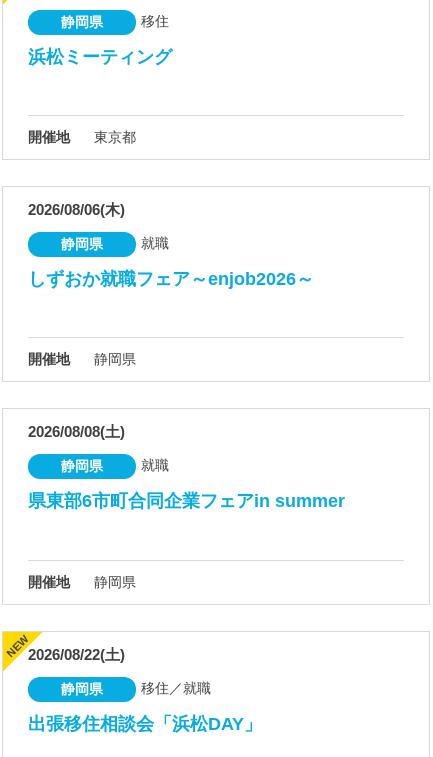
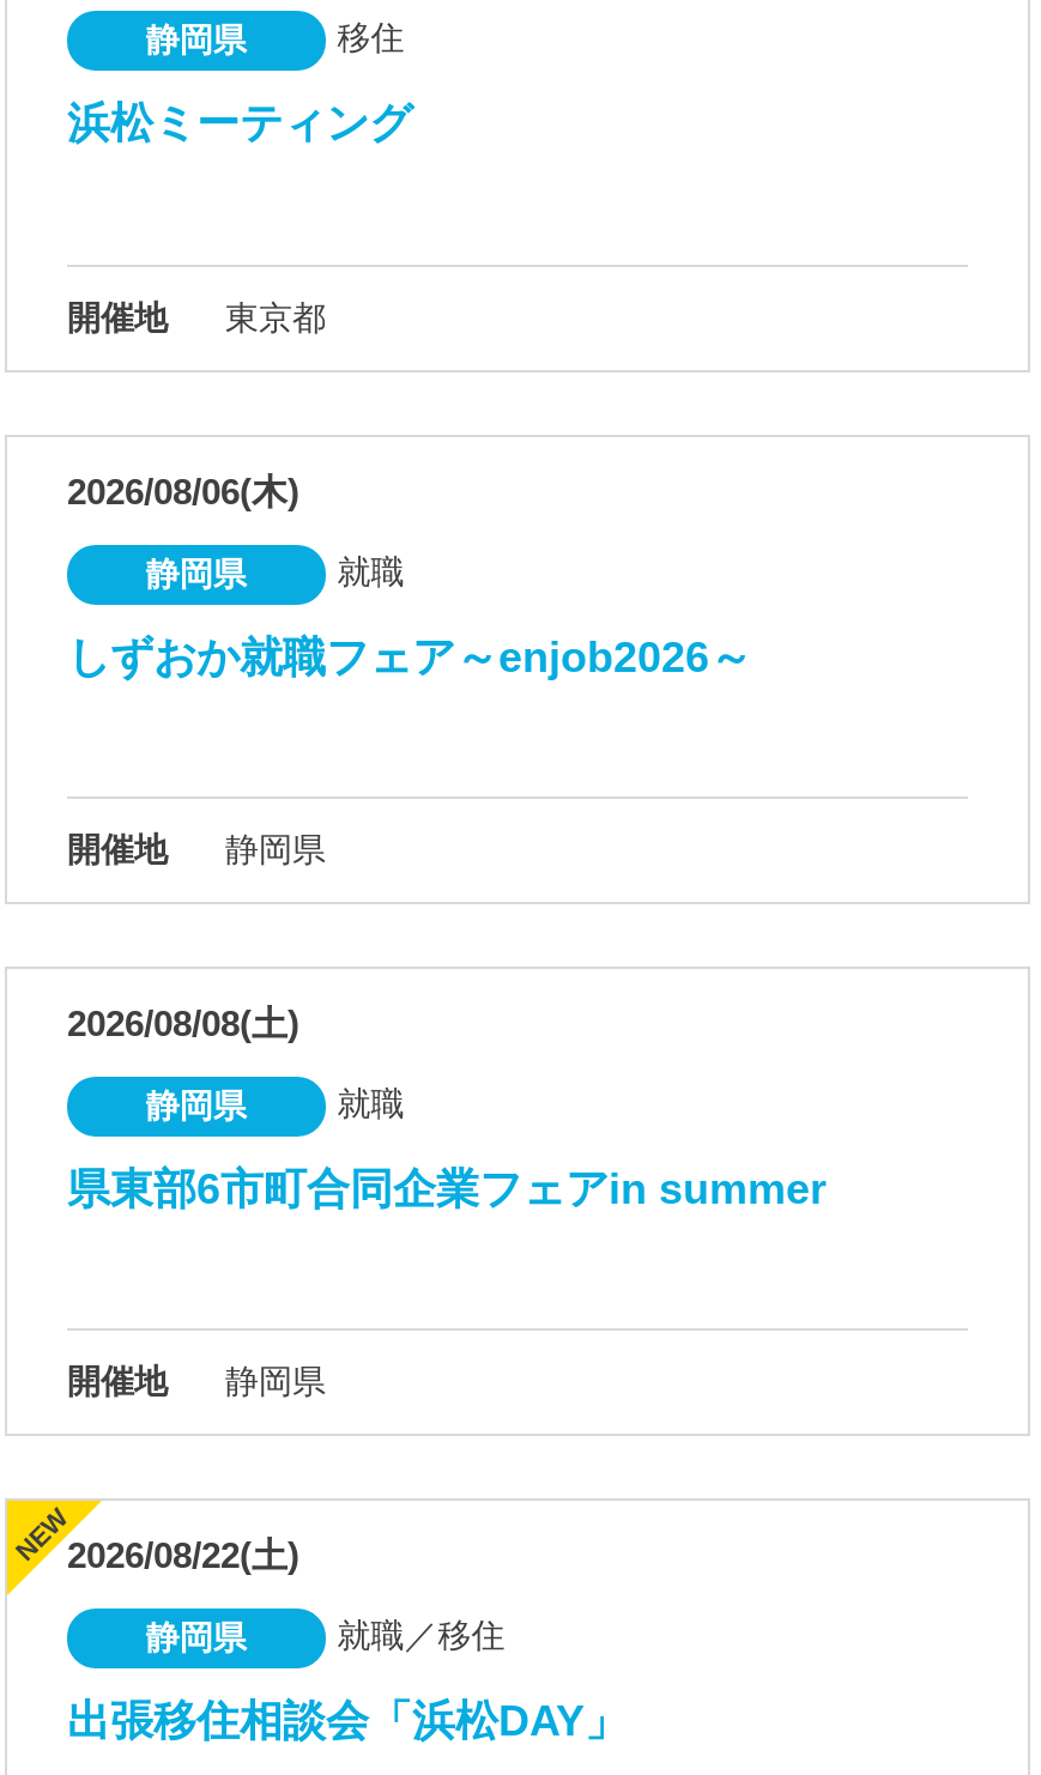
[141,680,211,696] 移住／就職 -> [337,1616,505,1655] 就職／移住

